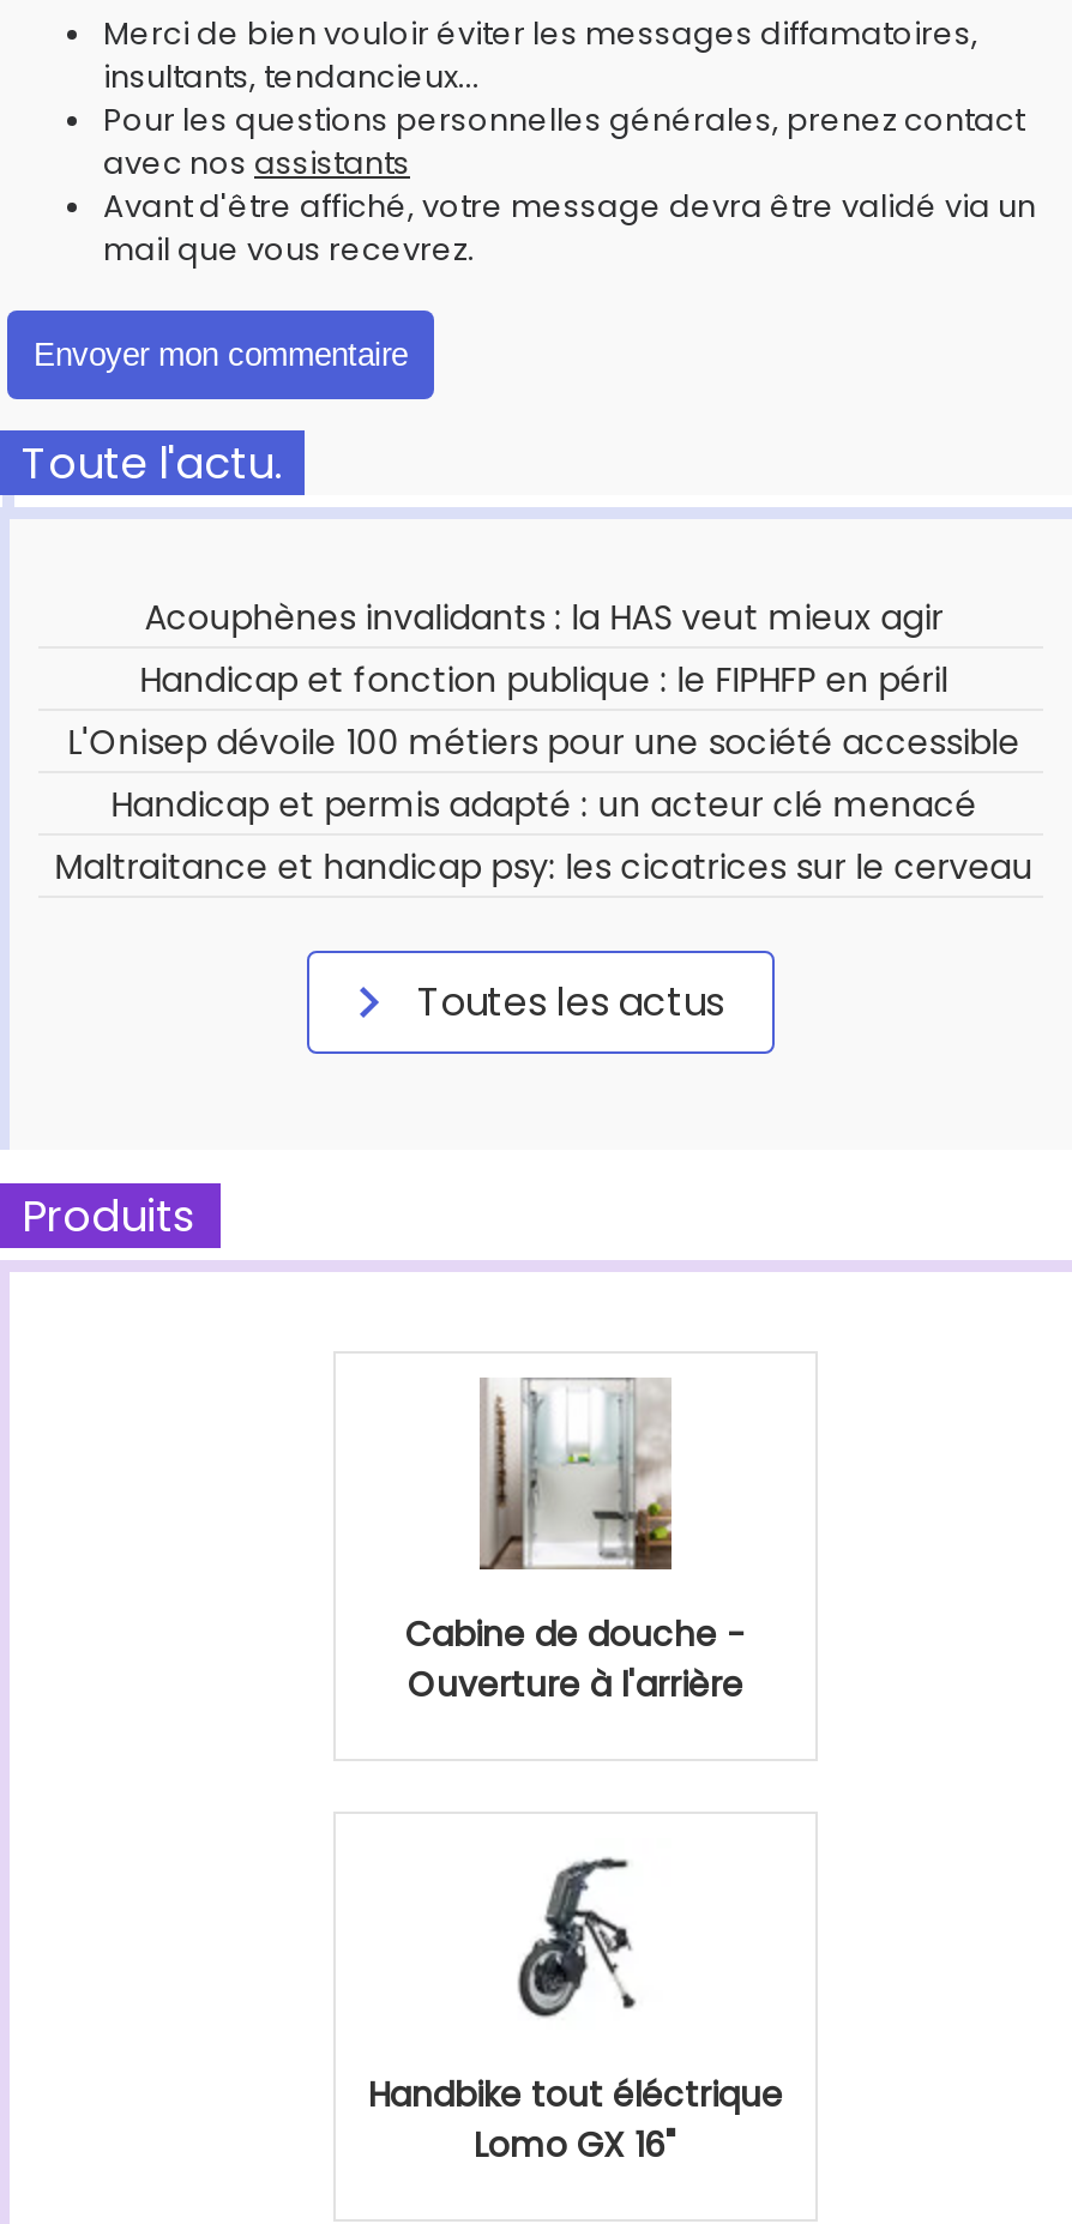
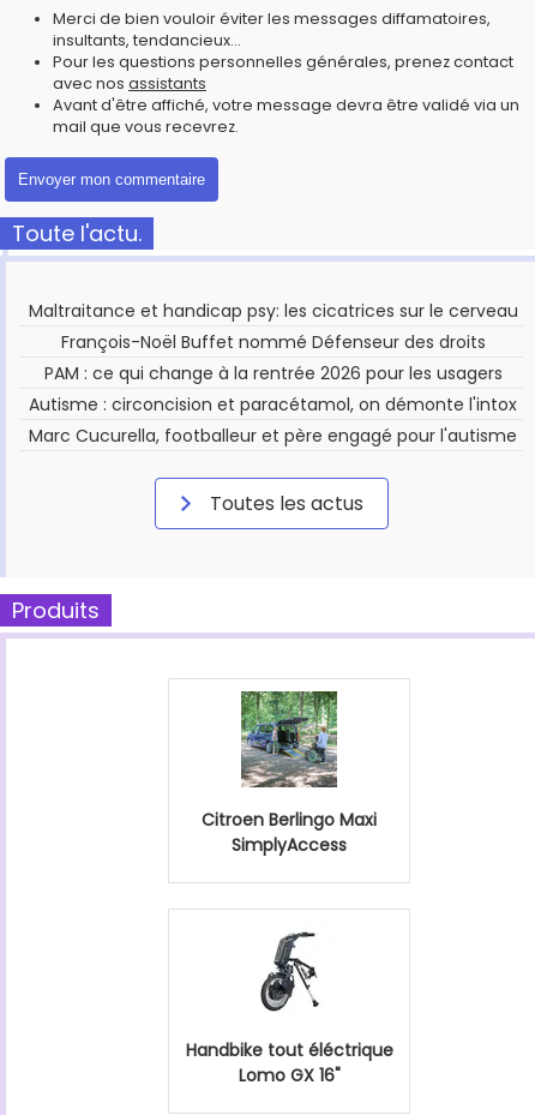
[68,593,1020,828] Acouphènes invalidants : la HAS veut mieux agir | Handicap et fonction publique : le FIPHFP en péril | L'Onisep dévoile 100 métiers pour une société accessible | Handicap et permis adapté : un acteur clé menacé -> none
moved [55,843,1033,891] -> [29,299,518,323]: Maltraitance et handicap psy: les cicatrices sur le cerveau
none -> [29,330,517,448] François-Noël Buffet nommé Défenseur des droits | PAM : ce qui change à la rentrée 2026 pour les usagers | Autisme : circoncision et paracétamol, on démonte l'intox | Marc Cucurella, footballeur et père engagé pour l'autisme
[405,1375,746,1708] [image] | Cabine de douche - | Ouverture à l'arrière -> [202,690,377,857] [image] | Citroen Berlingo Maxi | SimplyAccess

